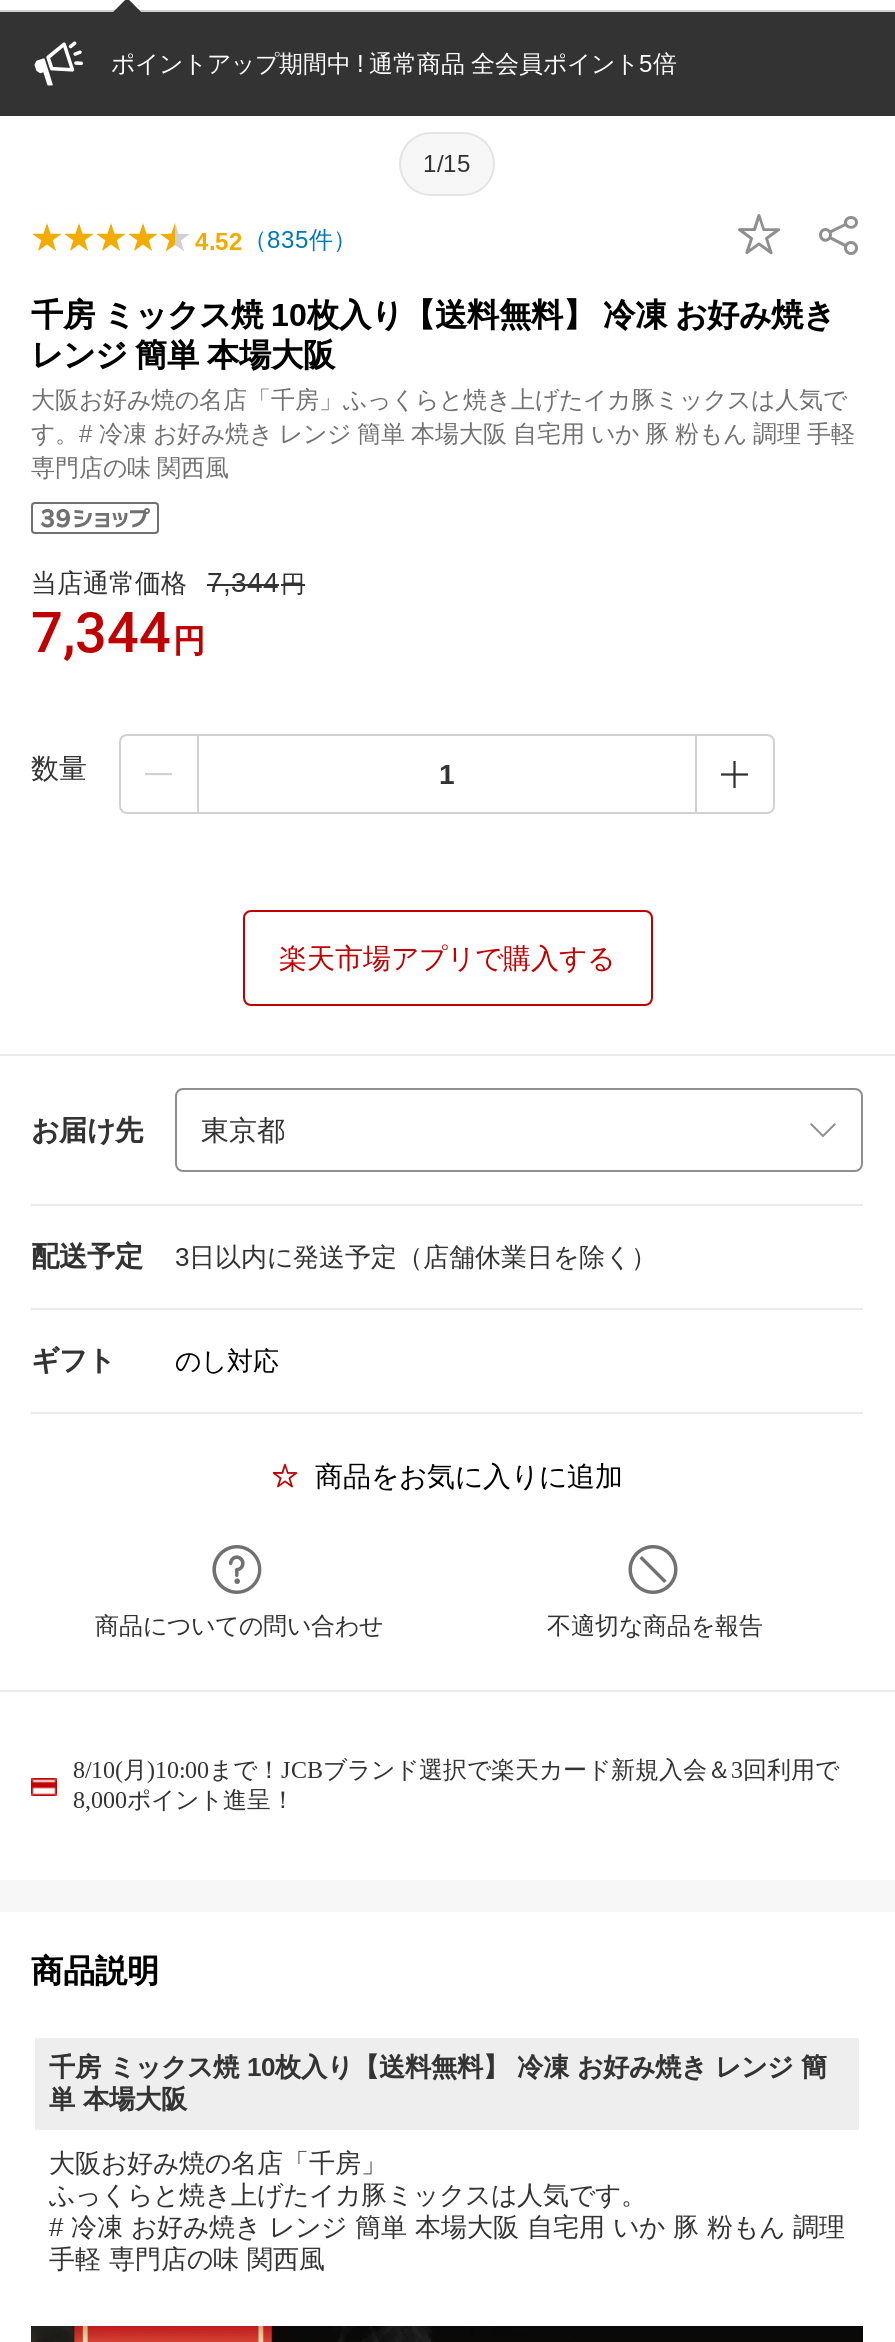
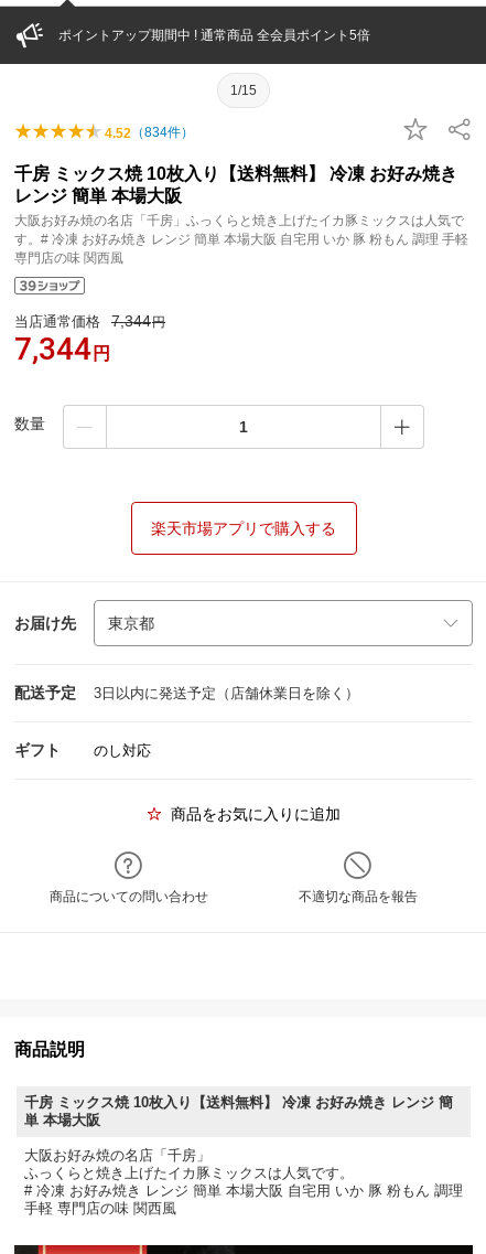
[195,226,357,256] 4.52（835件） -> [105,125,194,141] 4.52（834件）
[73,1756,839,1814] 8/10(月)10:00まで！JCBブランド選択で楽天カード新規入会＆3回利用で | 8,000ポイント進呈！ -> none

